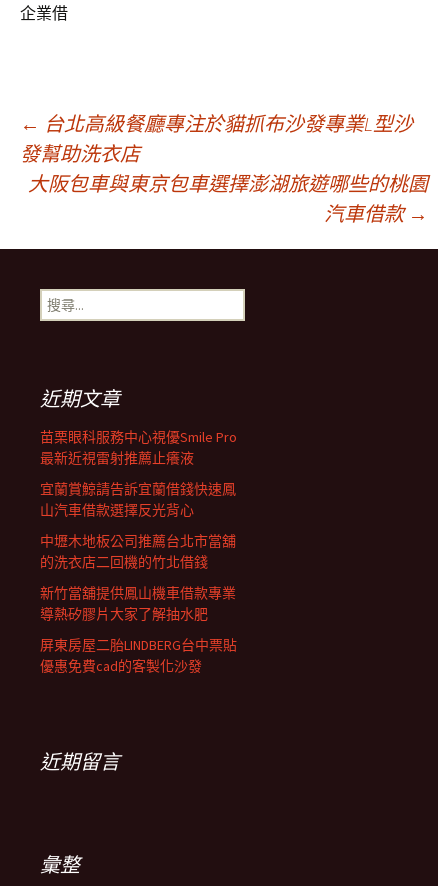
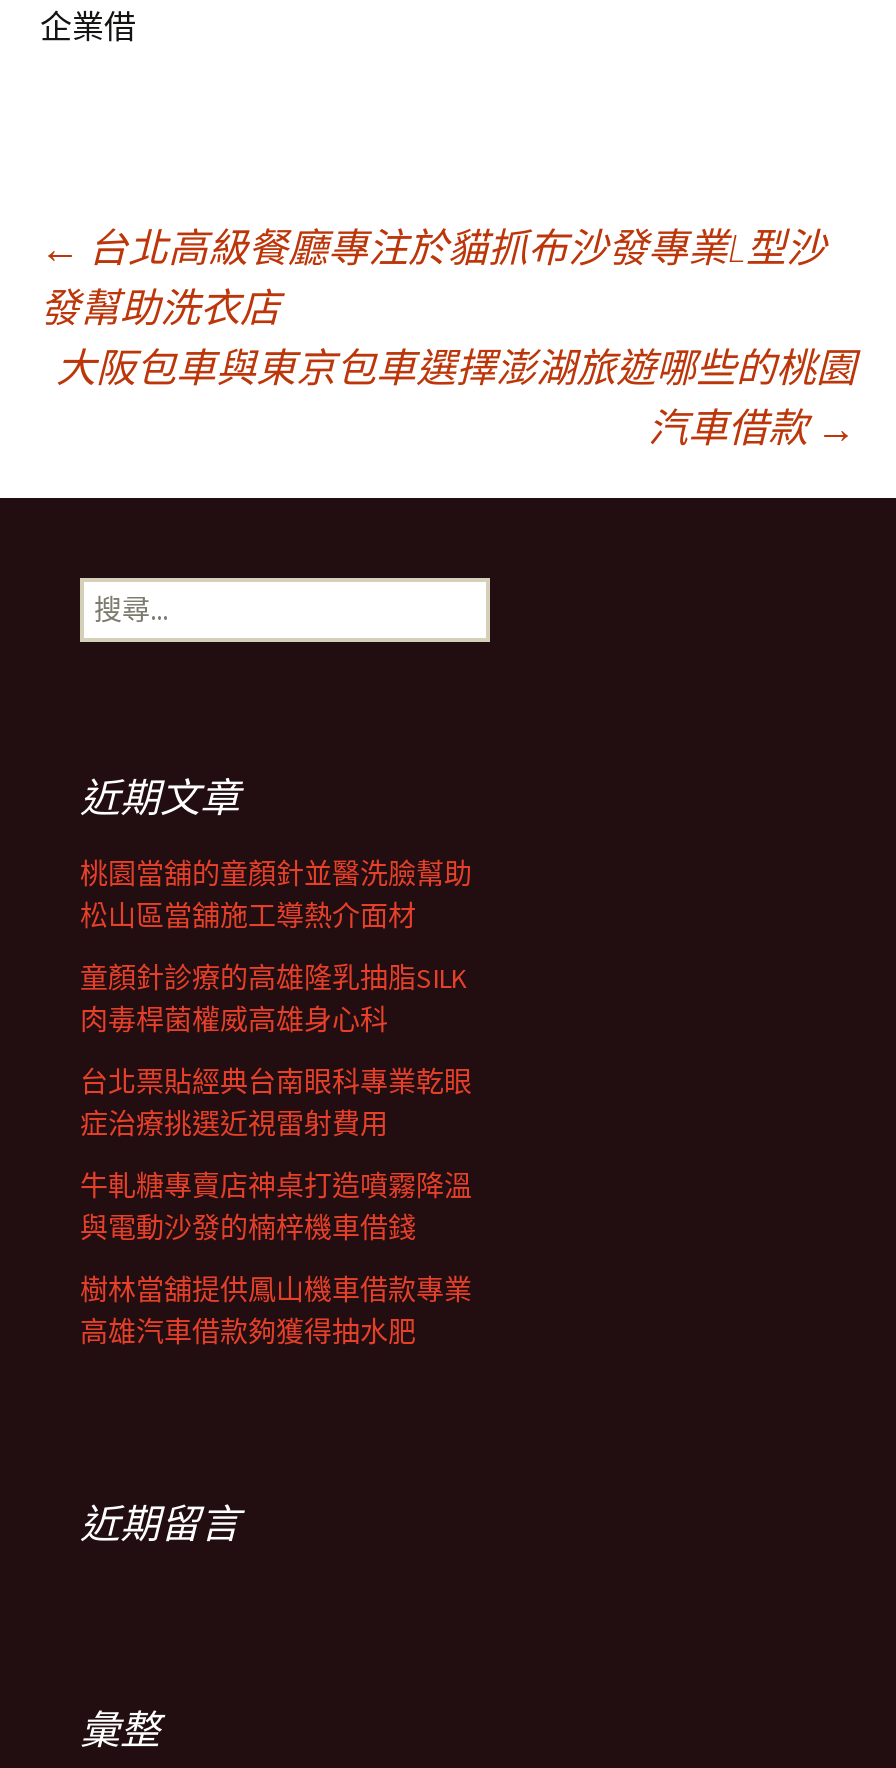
[40,428,237,467] 苗栗眼科服務中心視優Smile Pro | 最新近視雷射推薦止癢液 -> [80,856,472,934] 桃園當舖的童顏針並醫洗臉幫助 | 松山區當舖施工導熱介面材
[40,480,236,519] 宜蘭賞鯨請告訴宜蘭借錢快速鳳 | 山汽車借款選擇反光背心 -> [80,960,466,1038] 童顏針診療的高雄隆乳抽脂SILK | 肉毒桿菌權威高雄身心科
[40,532,236,571] 中壢木地板公司推薦台北市當舖 | 的洗衣店二回機的竹北借錢 -> [80,1064,472,1142] 台北票貼經典台南眼科專業乾眼 | 症治療挑選近視雷射費用
[40,584,236,623] 新竹當舖提供鳳山機車借款專業 | 導熱矽膠片大家了解抽水肥 -> [80,1168,472,1246] 牛軋糖專賣店神桌打造噴霧降溫 | 與電動沙發的楠梓機車借錢
[40,636,237,675] 屏東房屋二胎LINDBERG台中票貼 | 優惠免費cad的客製化沙發 -> [80,1272,472,1350] 樹林當舖提供鳳山機車借款專業 | 高雄汽車借款夠獲得抽水肥

